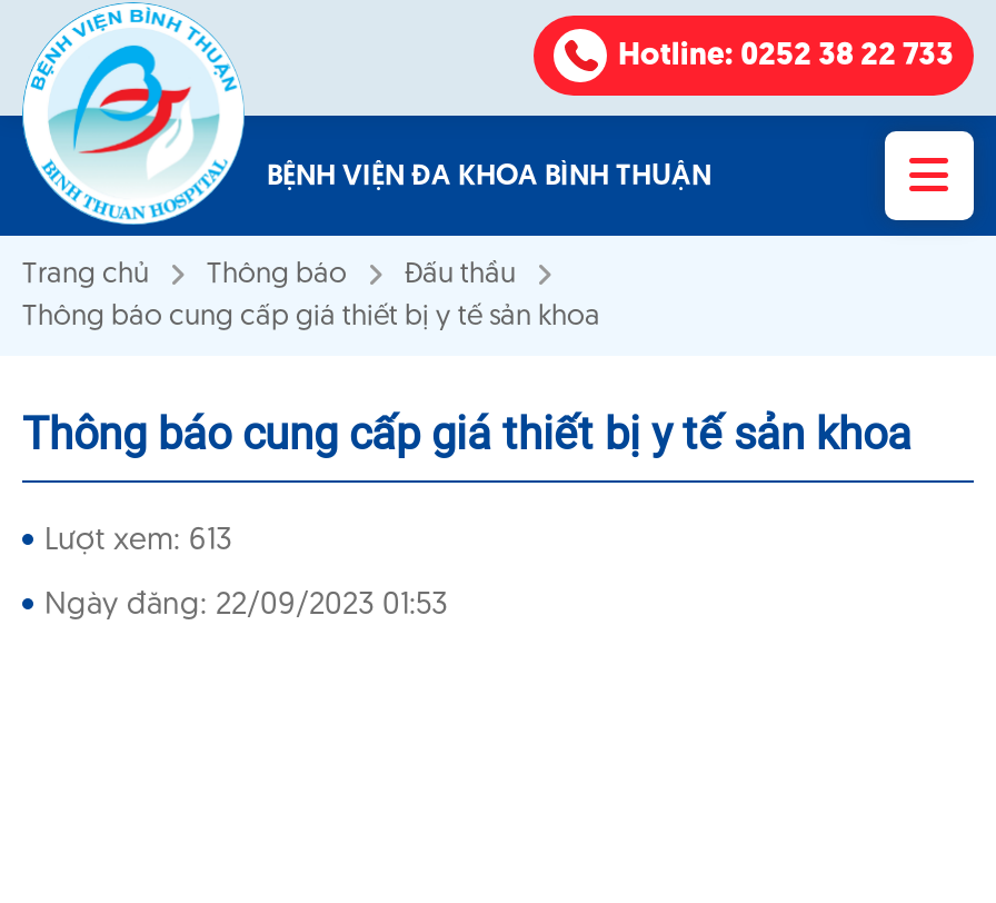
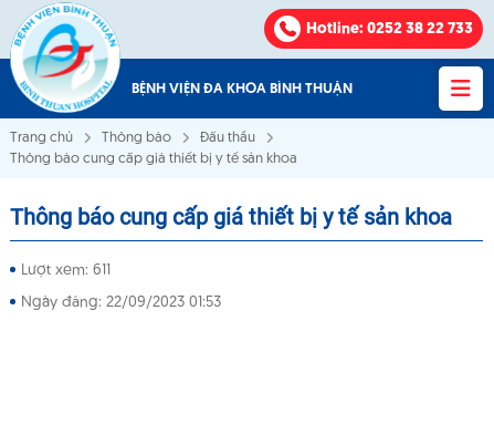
[44,525,231,558] Lượt xem: 613 -> [21,262,111,279] Lượt xem: 611

